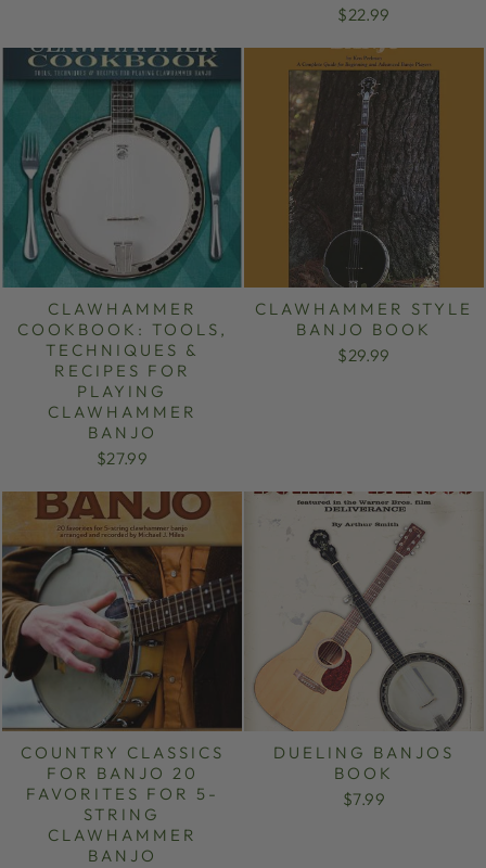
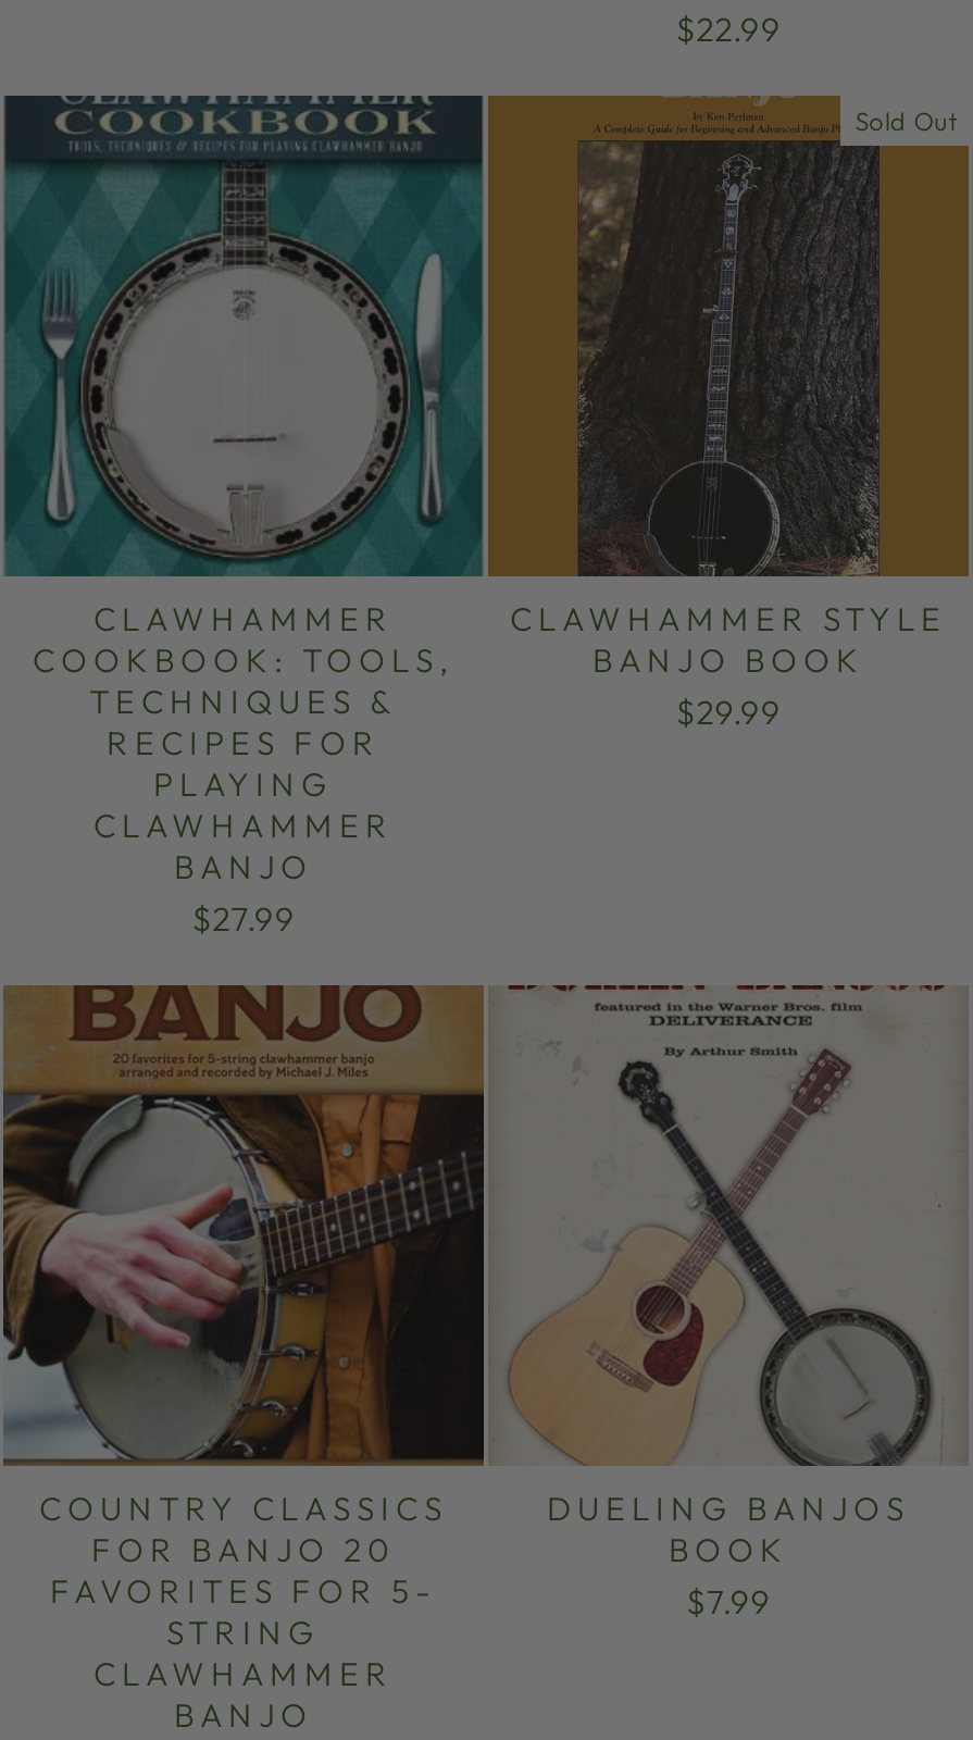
none -> [855,103,958,136] Sold Out

